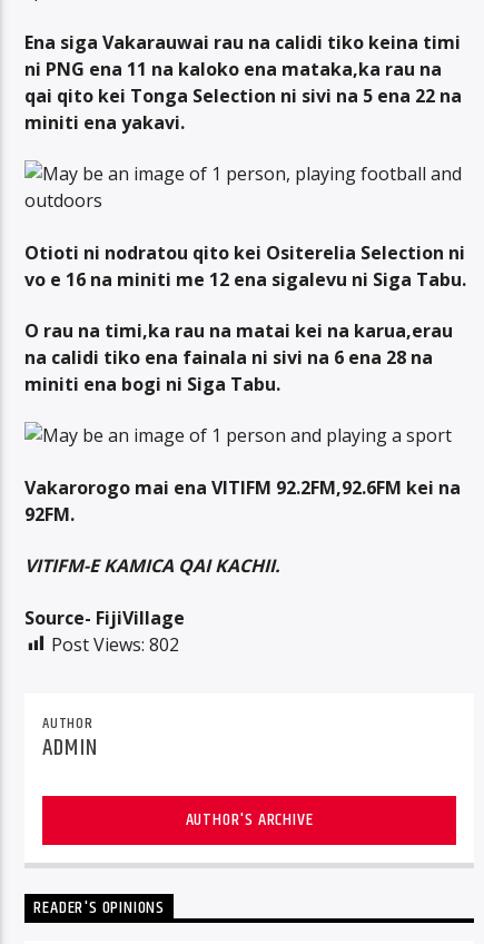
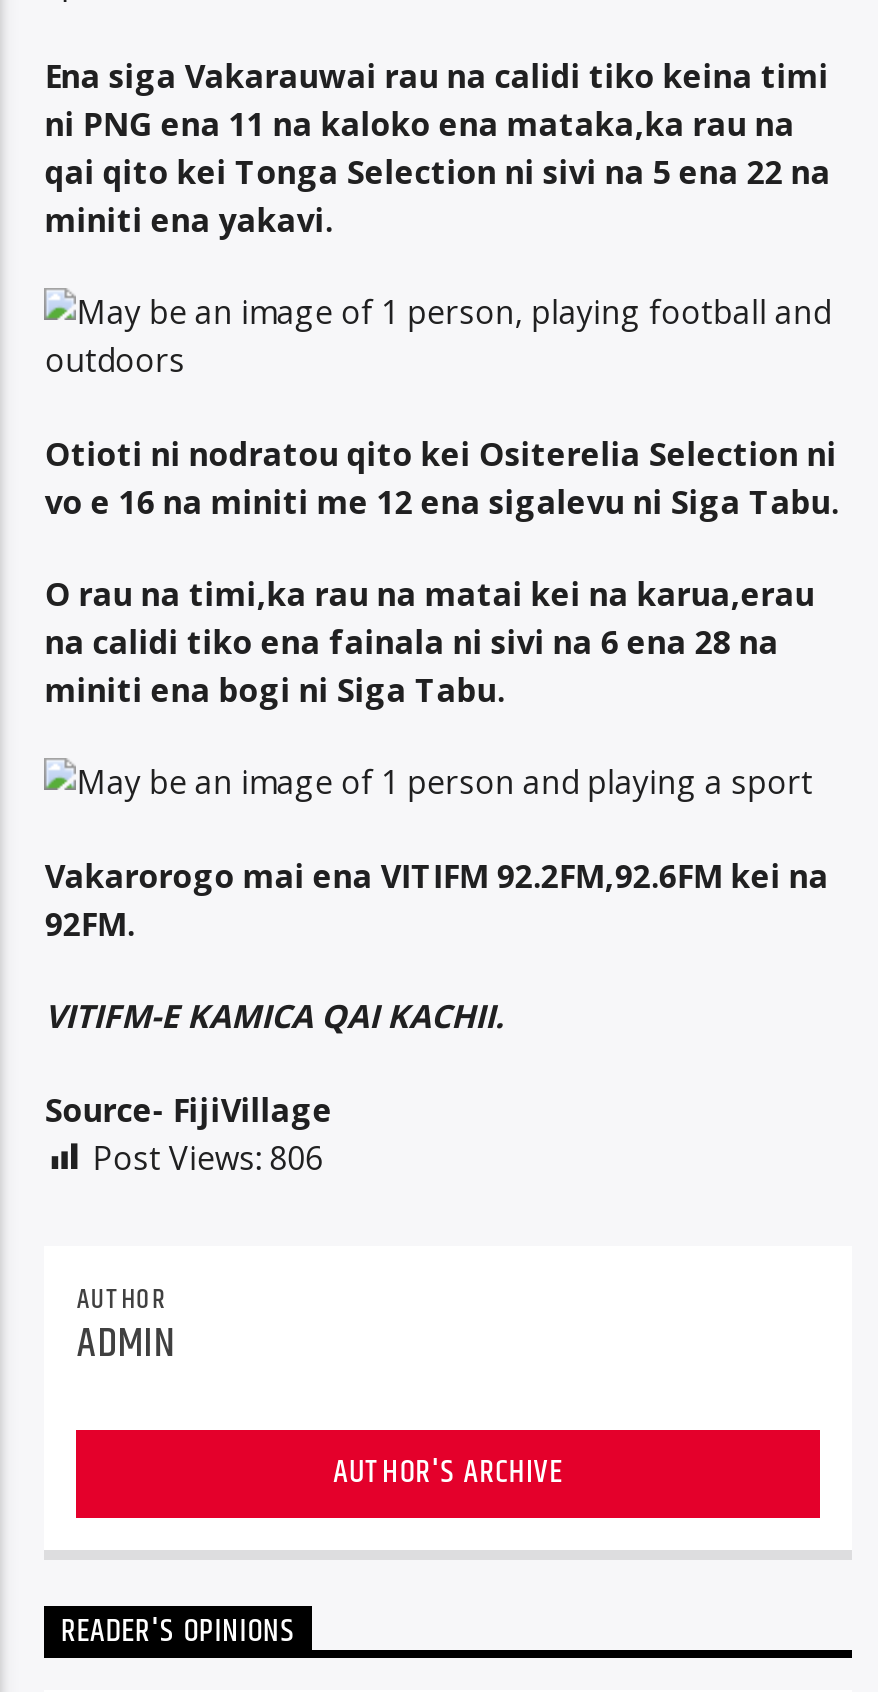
[52,632,180,656] Post Views: 802 -> [93,1135,323,1179] Post Views: 806

